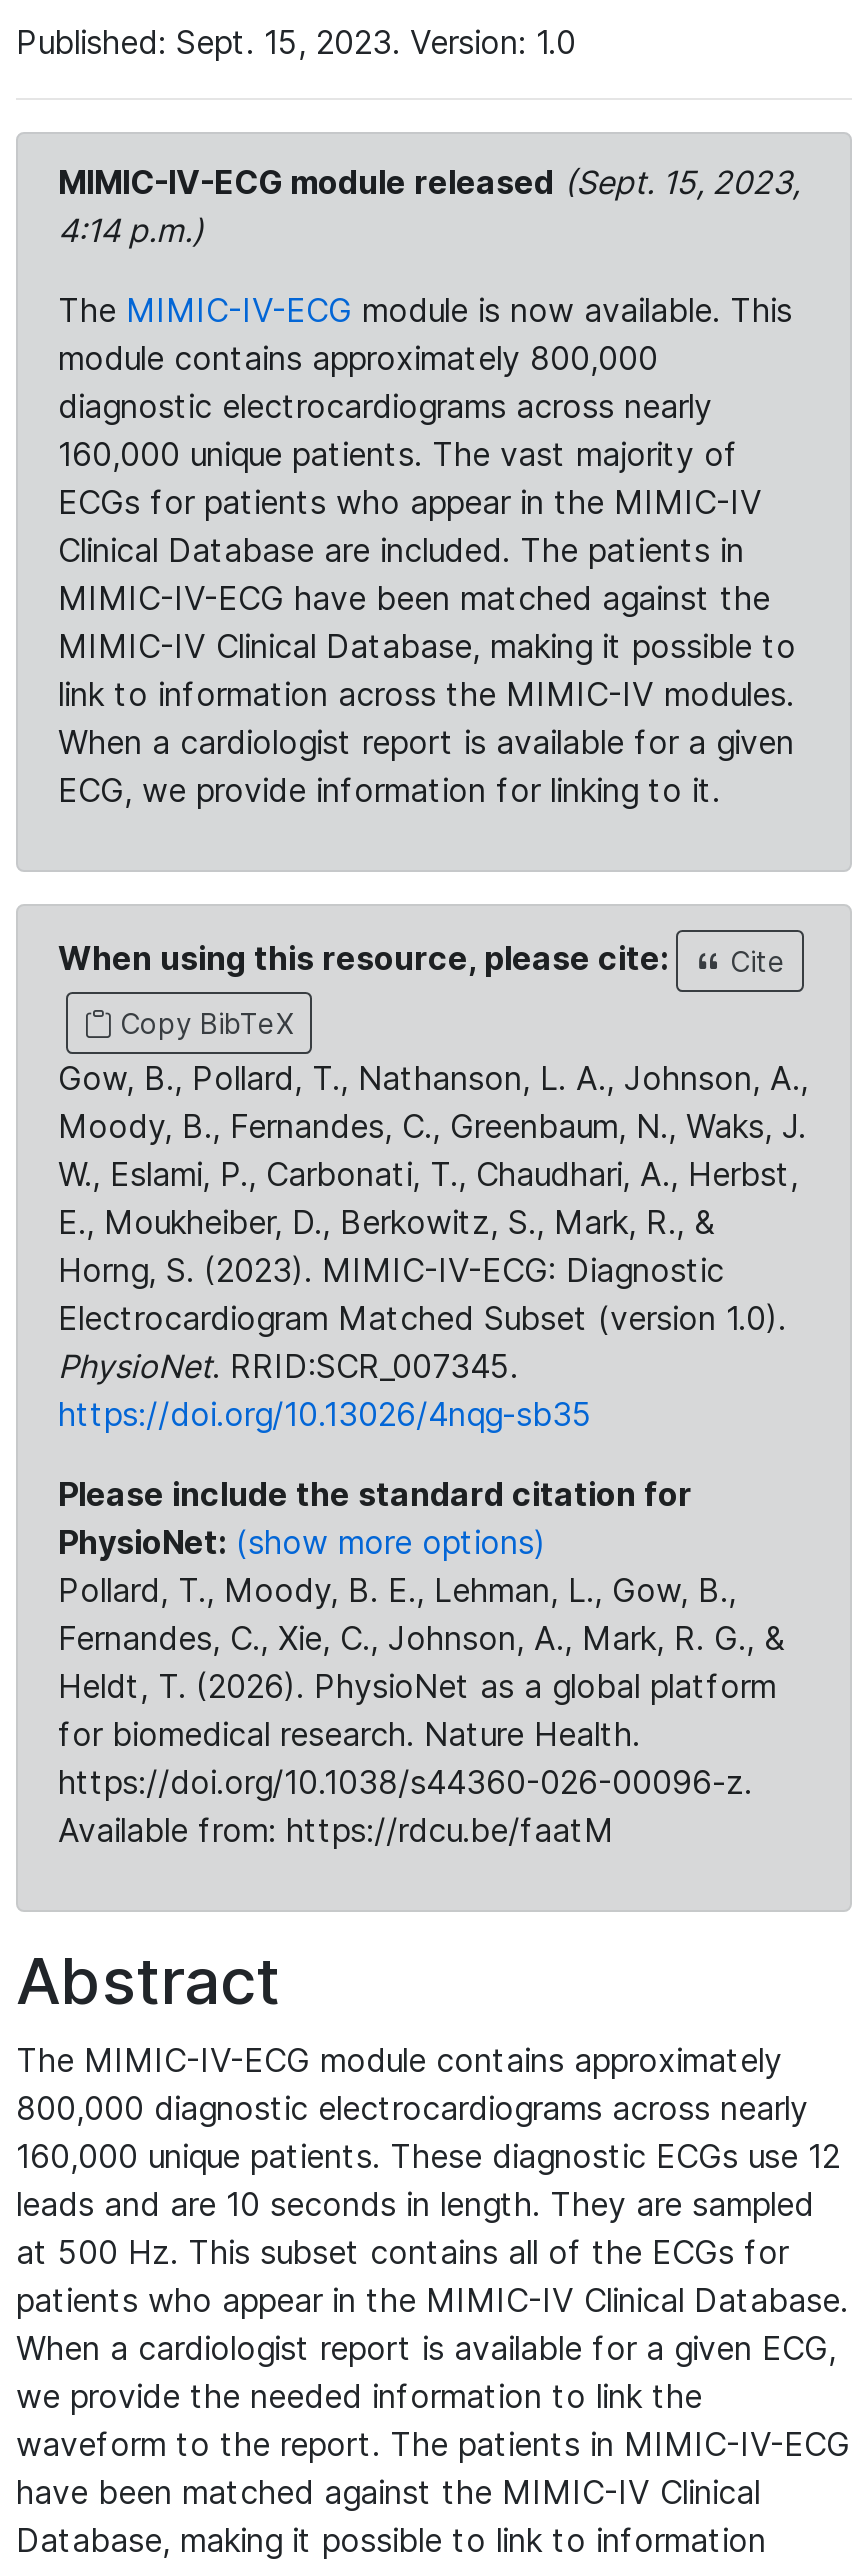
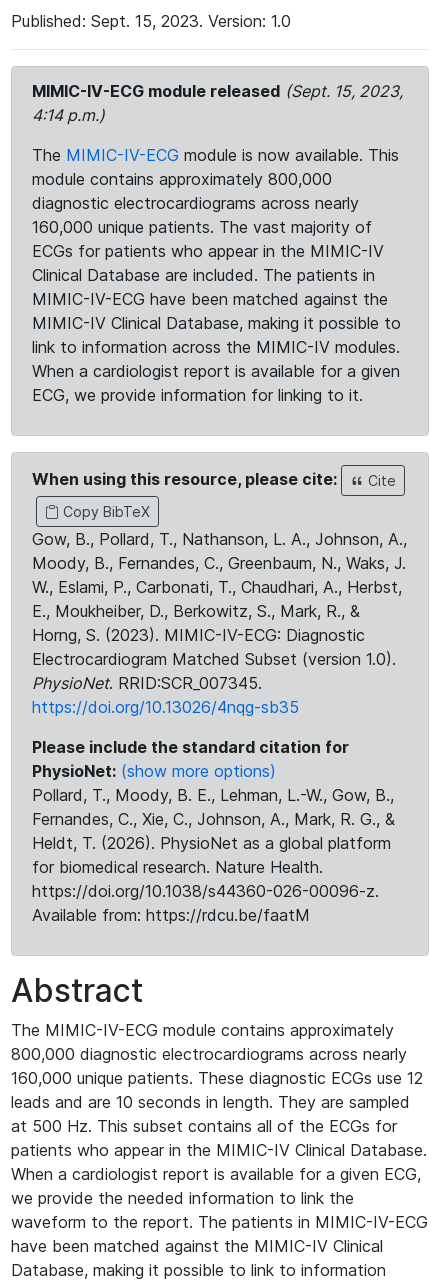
[58,1570,736,1610] Pollard, T., Moody, B. E., Lehman, L., Gow, B., -> [32,785,394,805] Pollard, T., Moody, B. E., Lehman, L.-W., Gow, B.,

